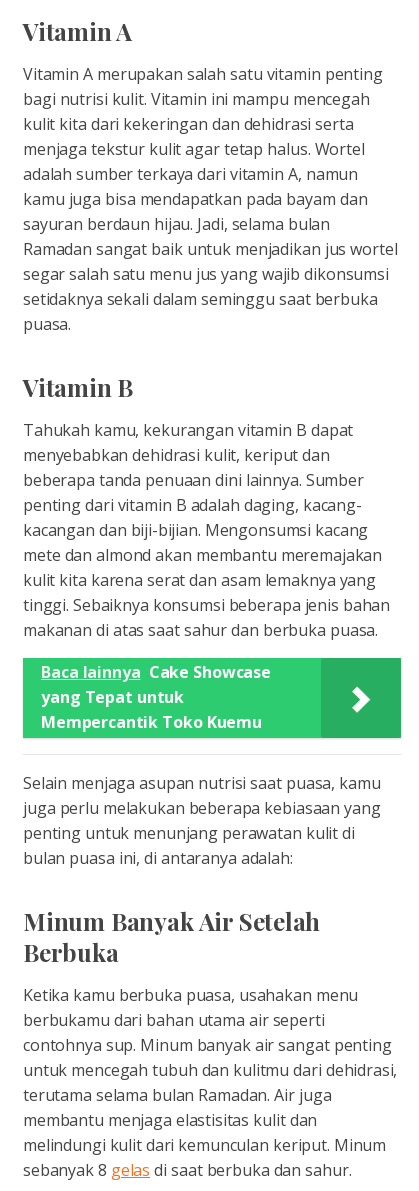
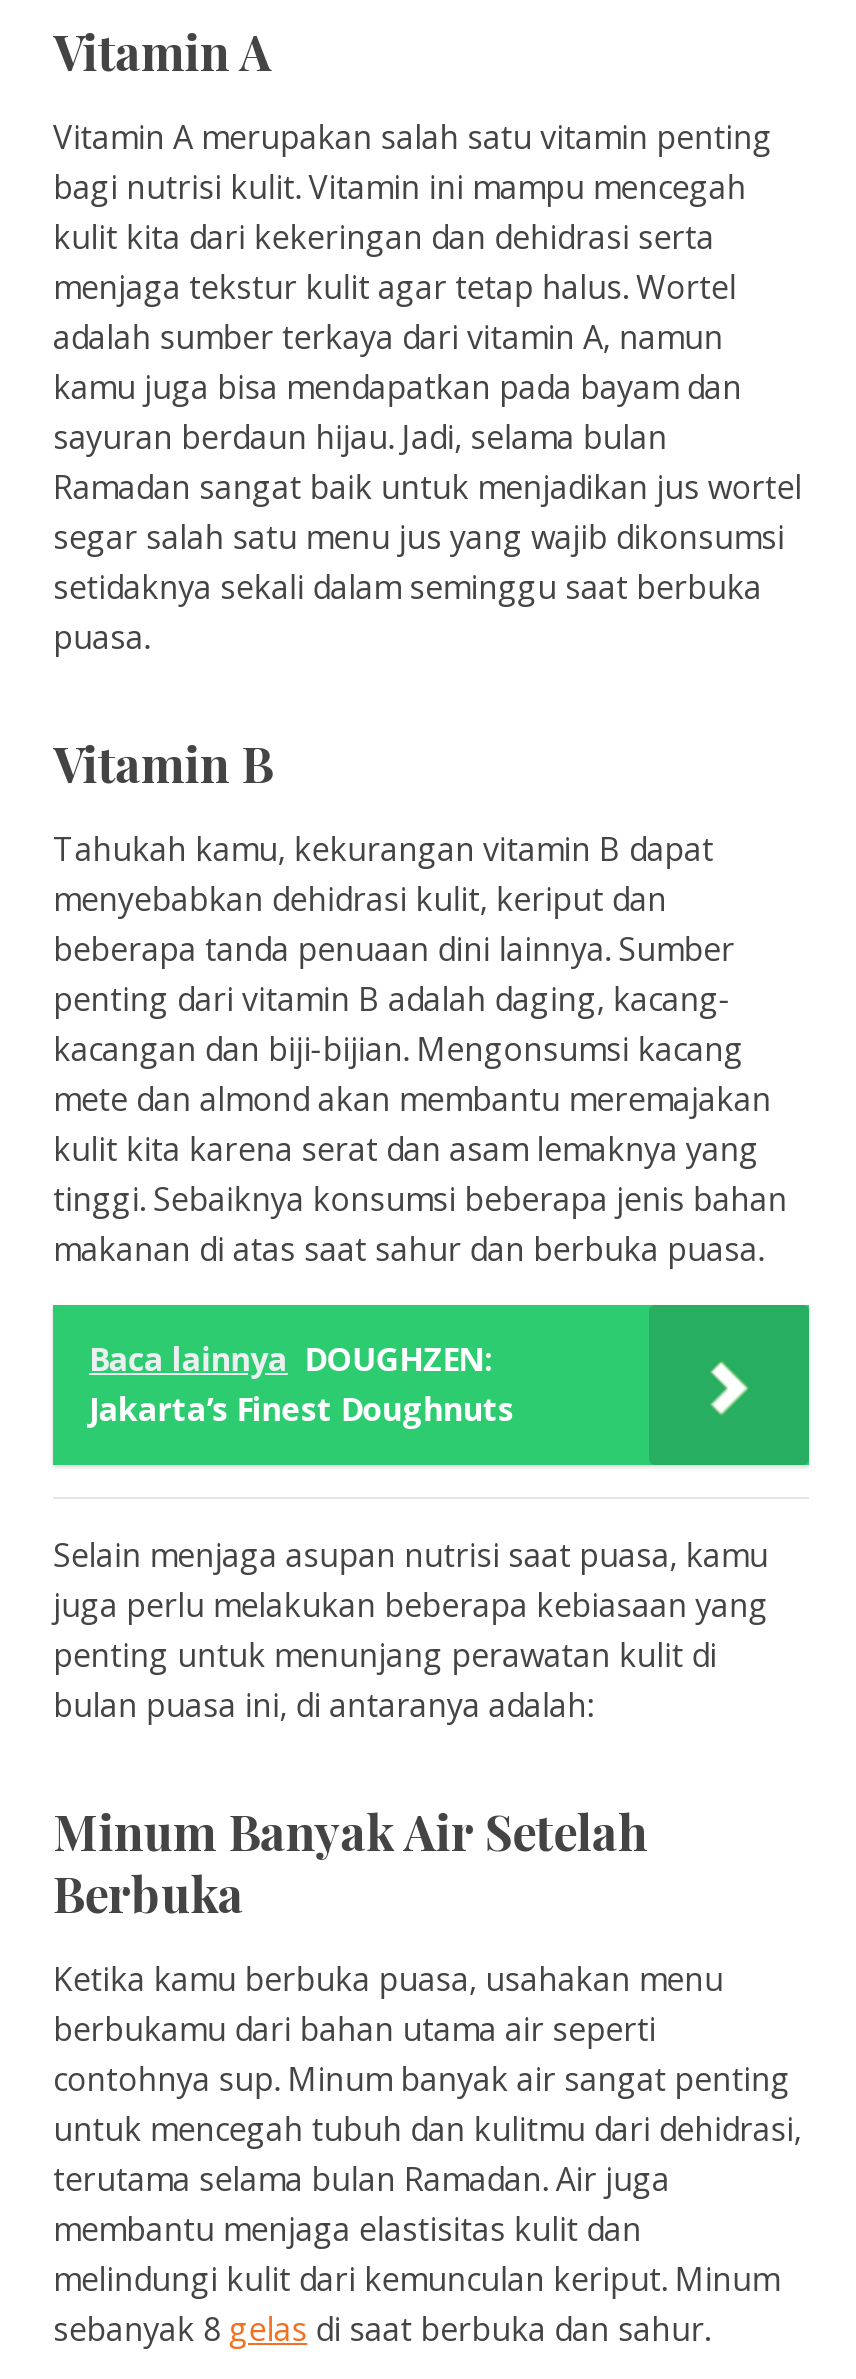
[41,661,271,733] Baca lainnya Cake Showcase | yang Tepat untuk | Mempercantik Toko Kuemu -> [89,1337,514,1431] Baca lainnya DOUGHZEN: | Jakarta’s Finest Doughnuts

